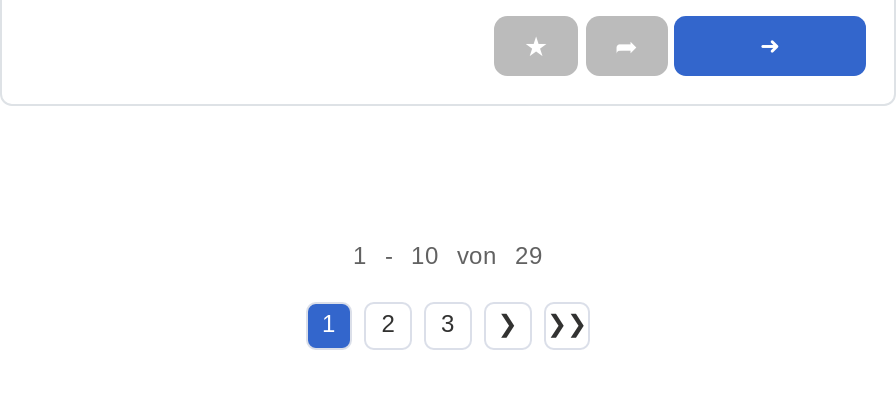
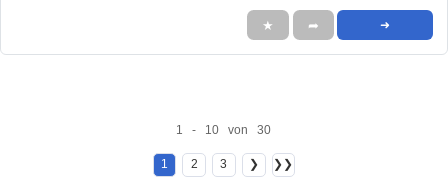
[353,242,543,270] 1 - 10 von 29 -> [176,123,271,137] 1 - 10 von 30

